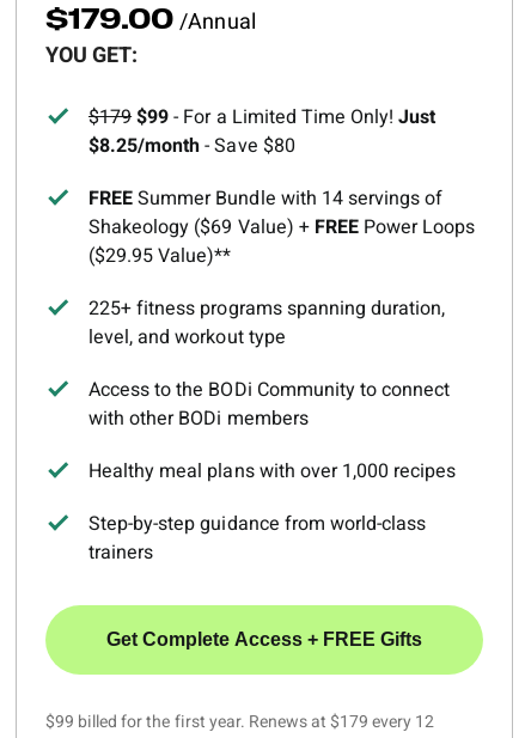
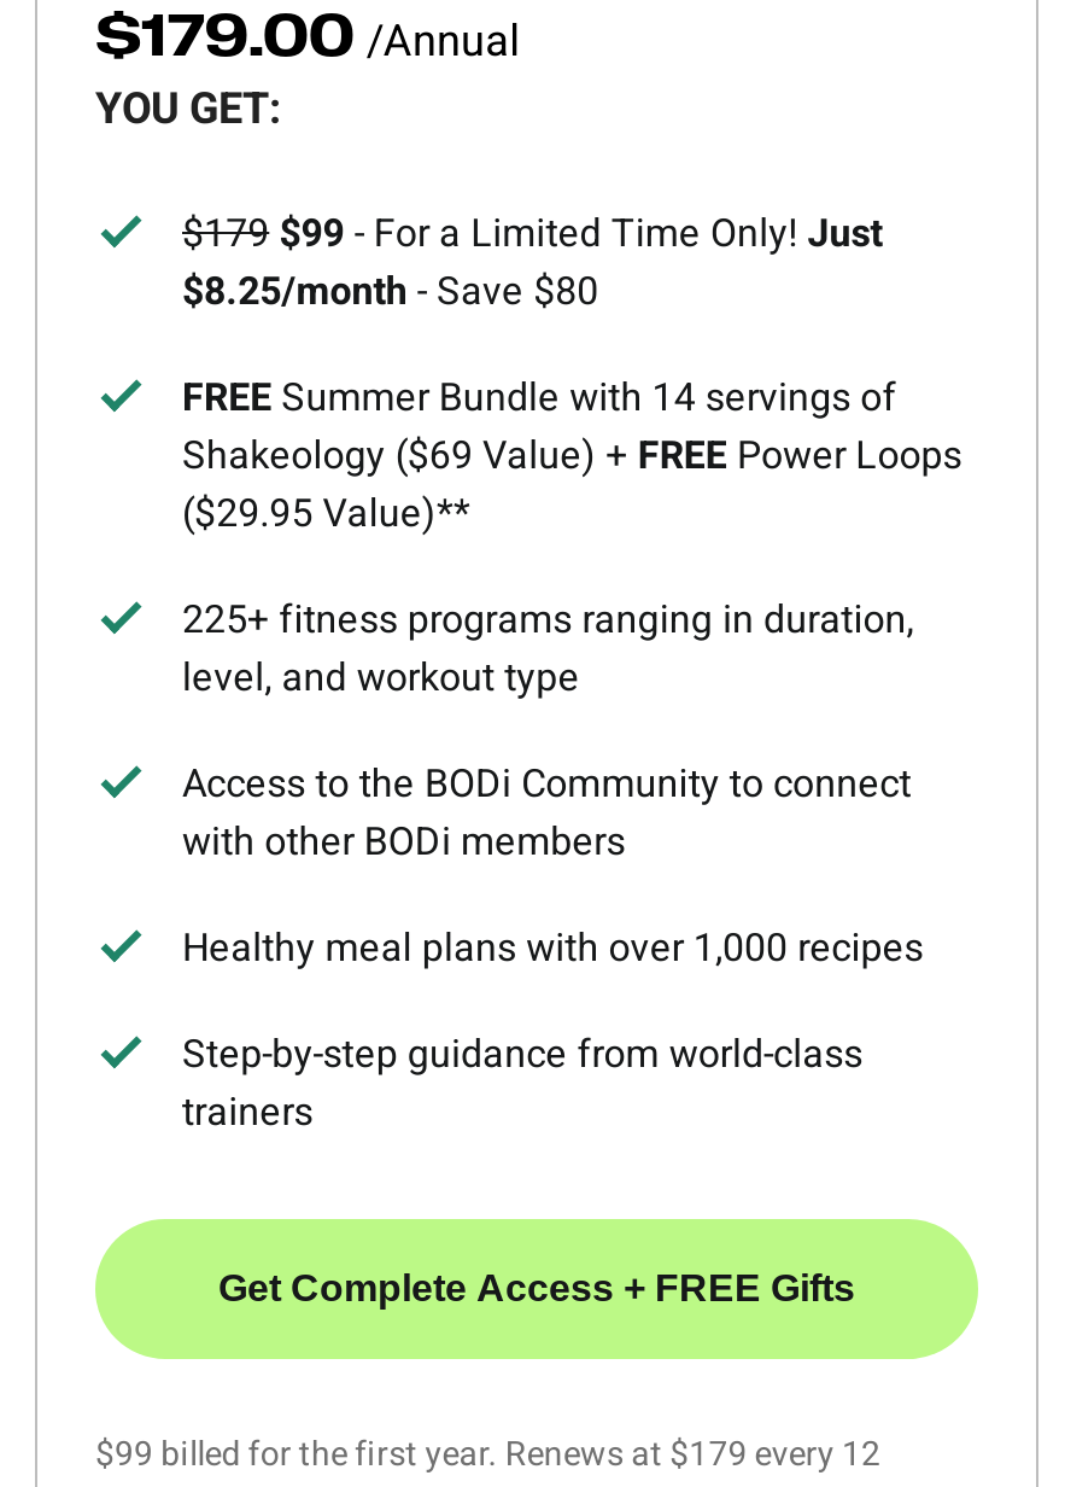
[88,294,445,323] 225+ fitness programs spanning duration, -> [182,592,914,650] 225+ fitness programs ranging in duration,

